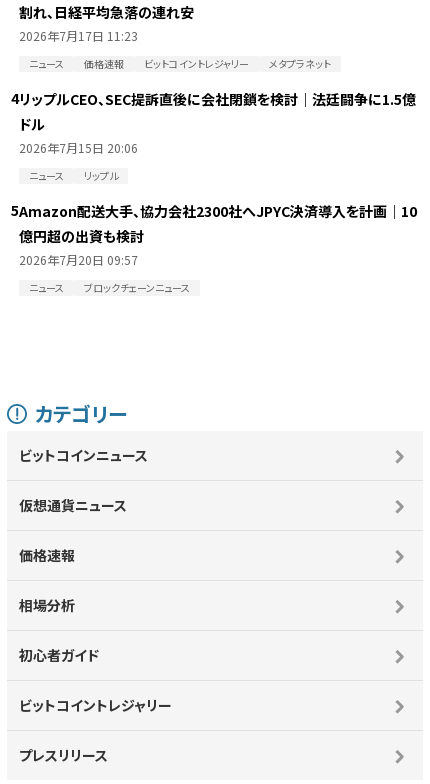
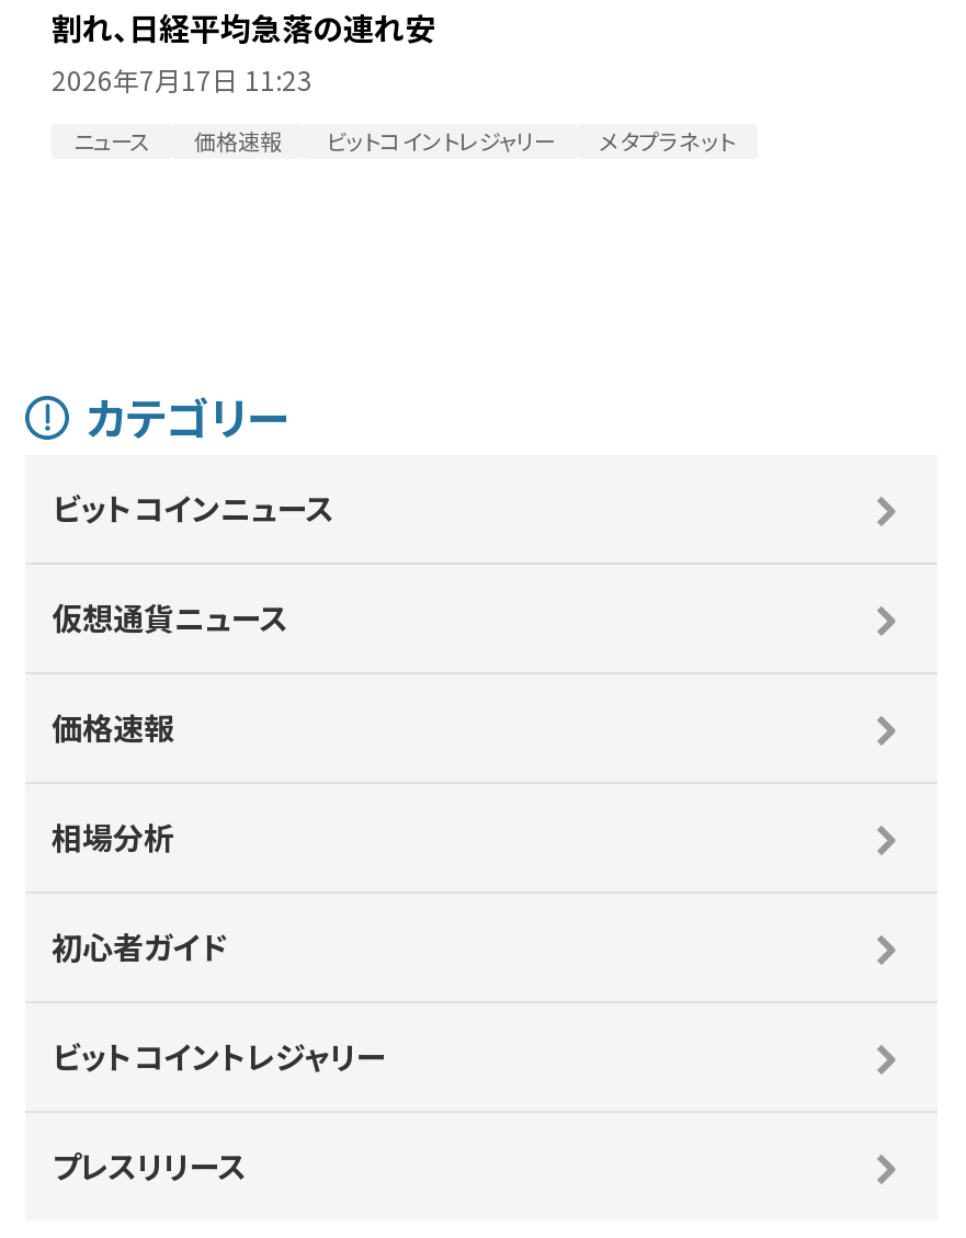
[11,88,417,295] 4リップルCEO、SEC提訴直後に会社閉鎖を検討｜法廷闘争に1.5億 | ドル | 2026年7月15日 20:06 | ニュース | リップル | 5Amazon配送大手、協力会社2300社へJPYC決済導入を計画｜10 | 億円超の出資も検討 | 2026年7月20日 09:57 | ニュース | ブロックチェーンニュース -> none

